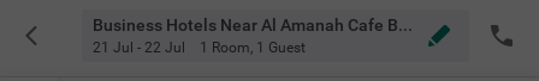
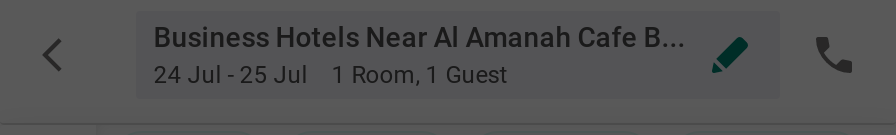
[92,39,305,56] 21 Jul - 22 Jul 1 Room, 1 Guest -> [154,61,508,89] 24 Jul - 25 Jul 1 Room, 1 Guest

